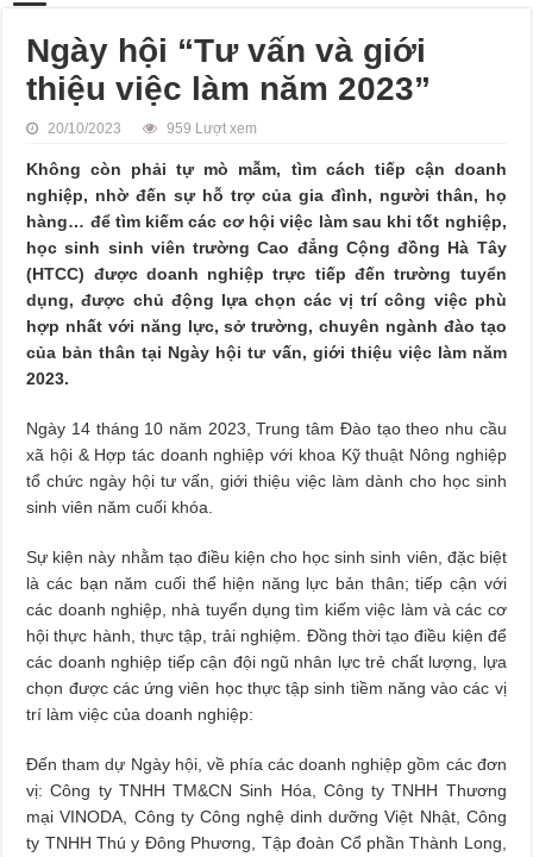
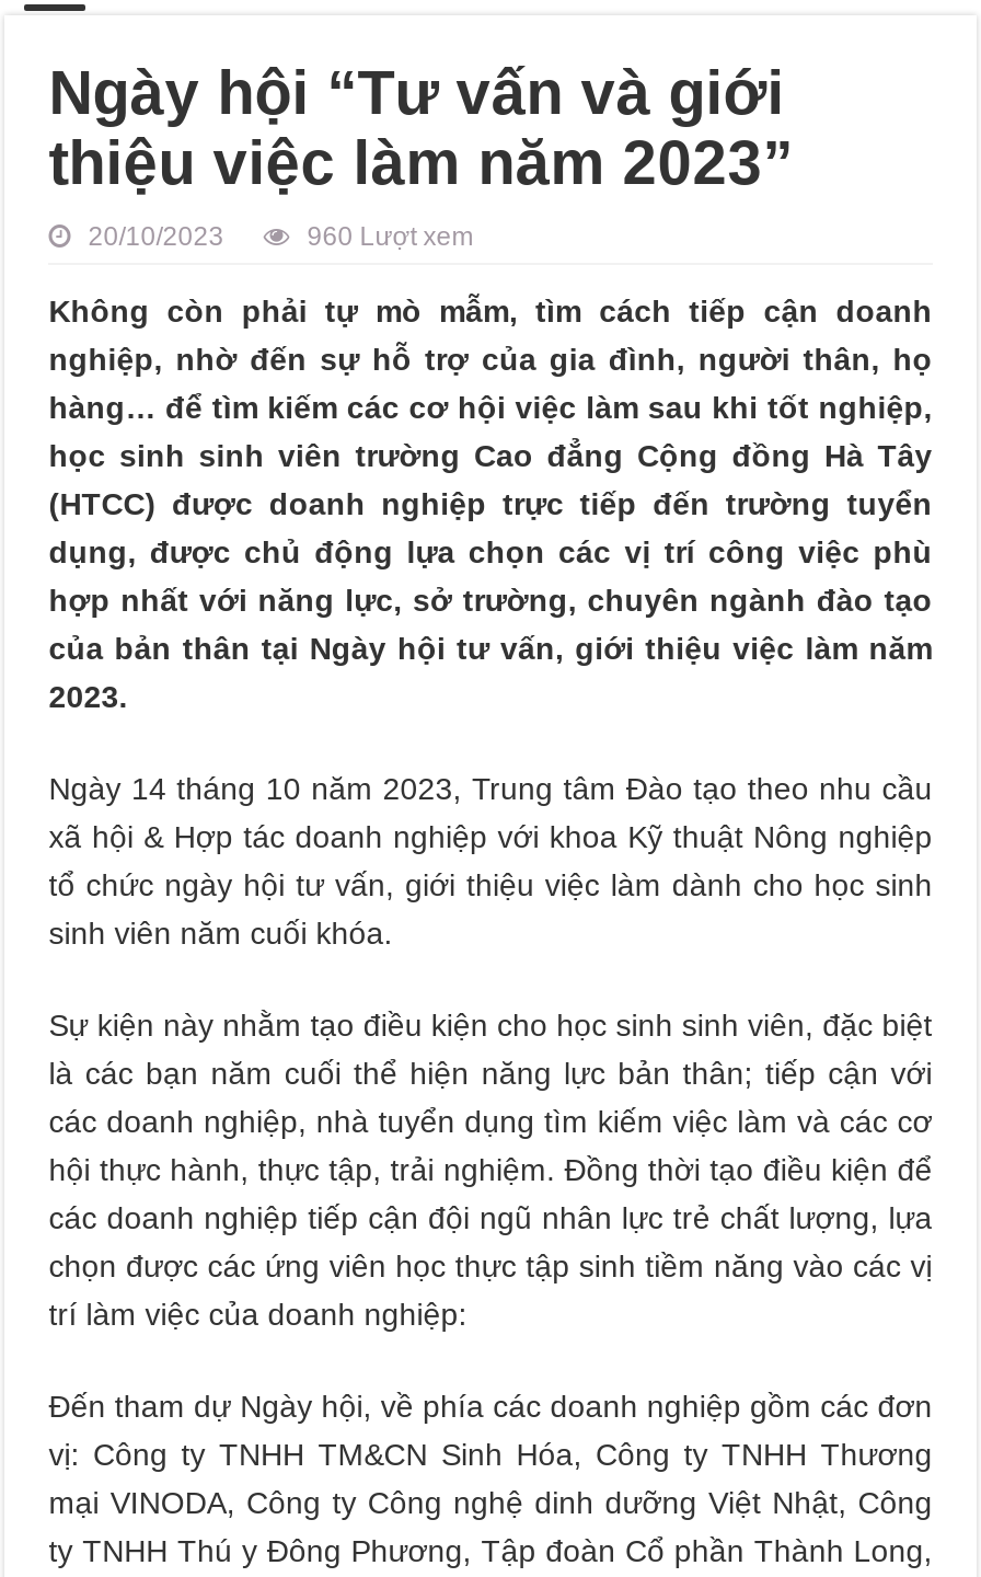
[167,121,257,137] 959 Lượt xem -> [307,222,473,253] 960 Lượt xem

